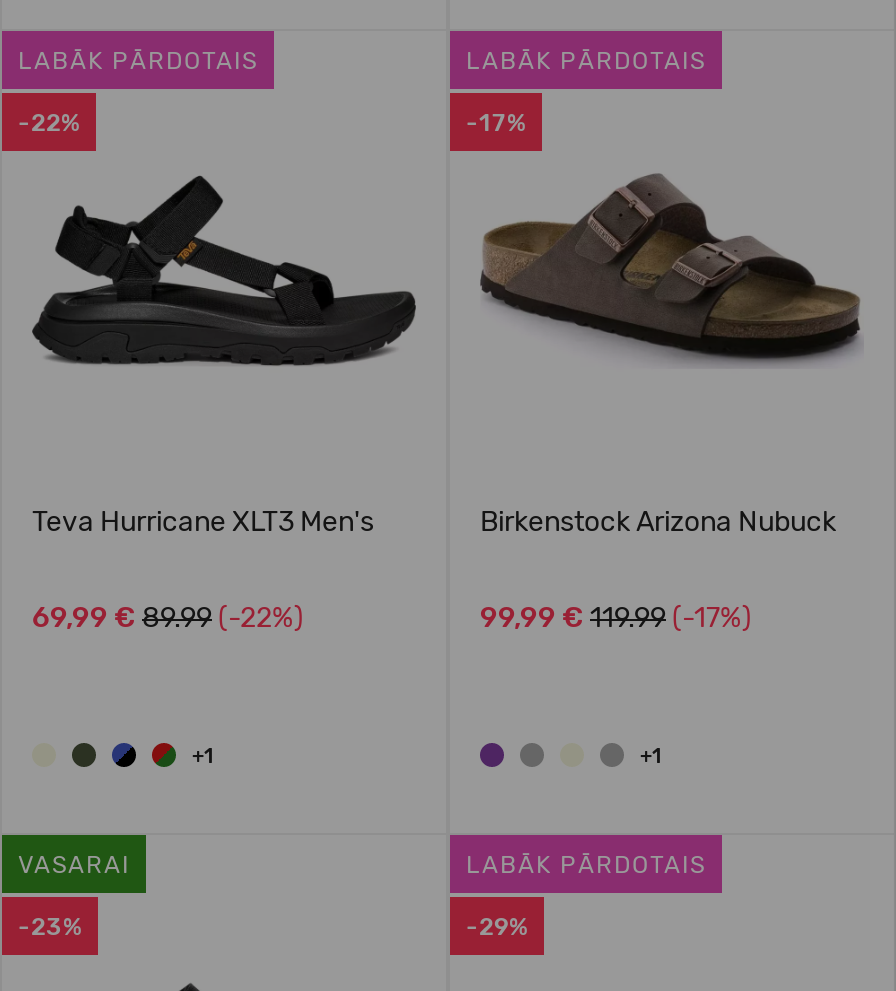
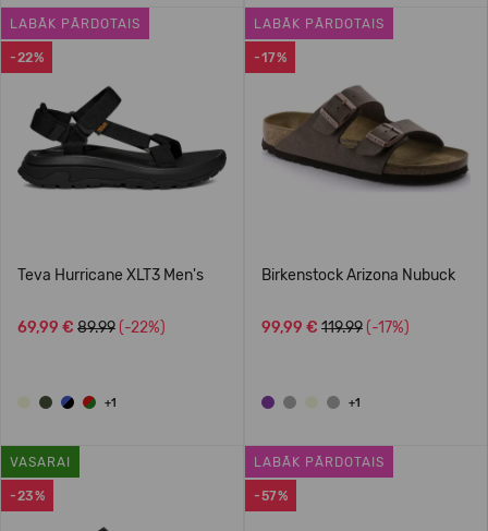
[466,913,528,941] -29% -> [254,488,288,504] -57%

